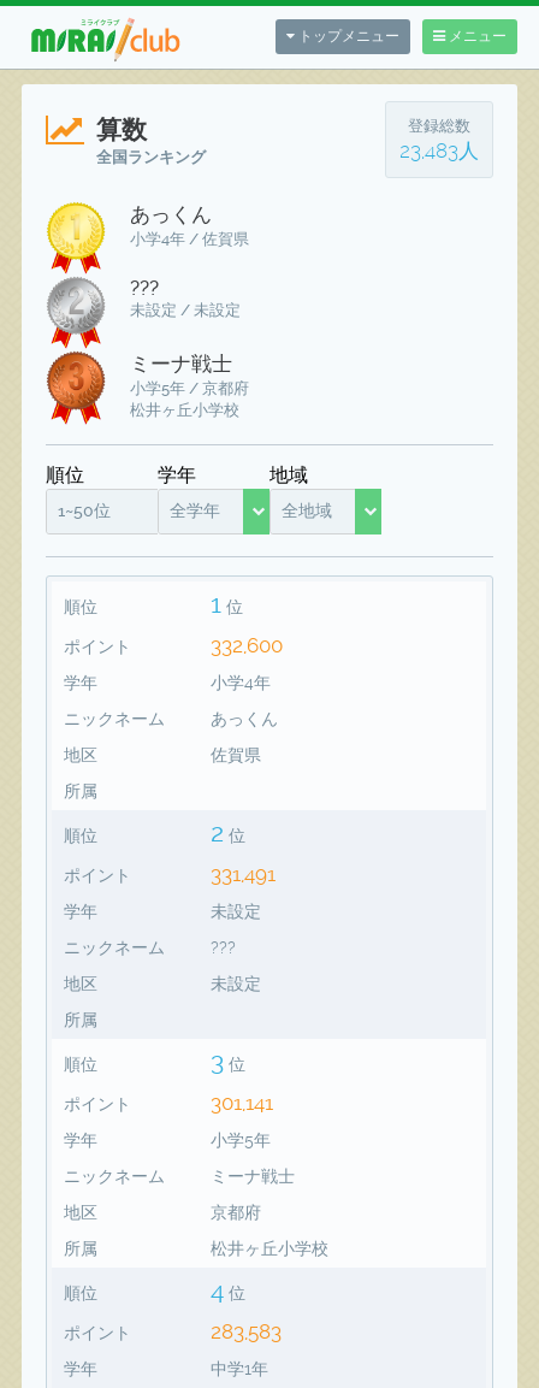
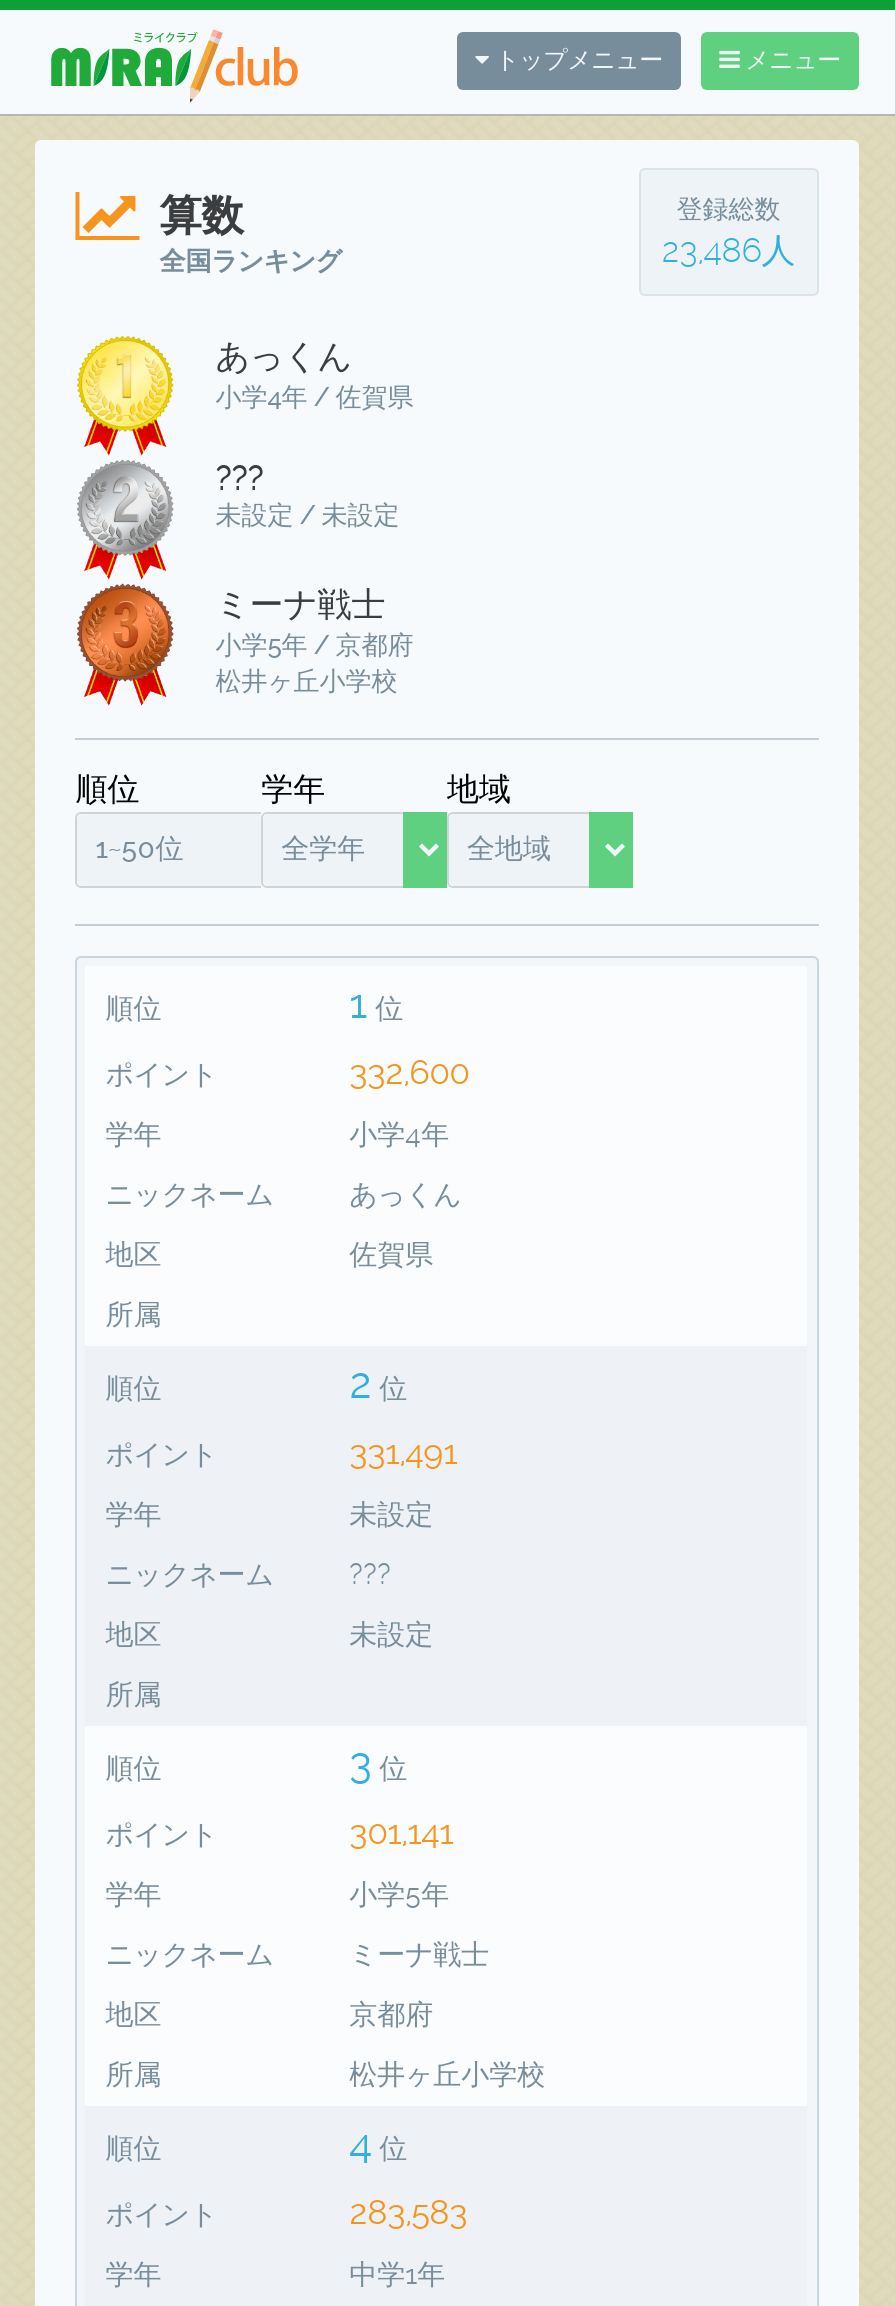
[399,138,479,162] 23,483人 -> [662,229,796,269] 23,486人

